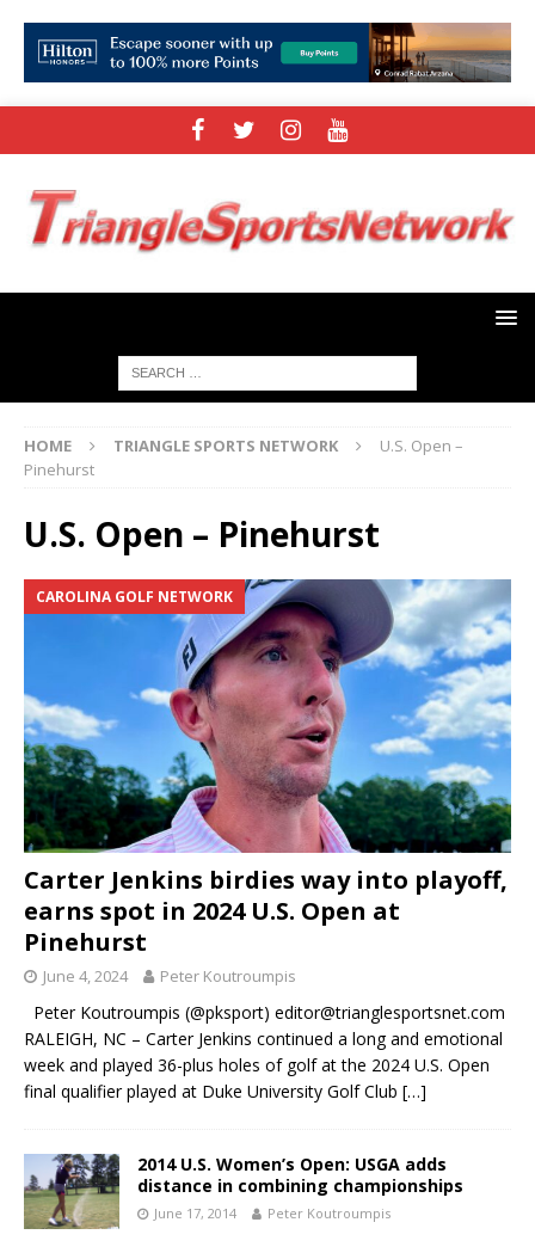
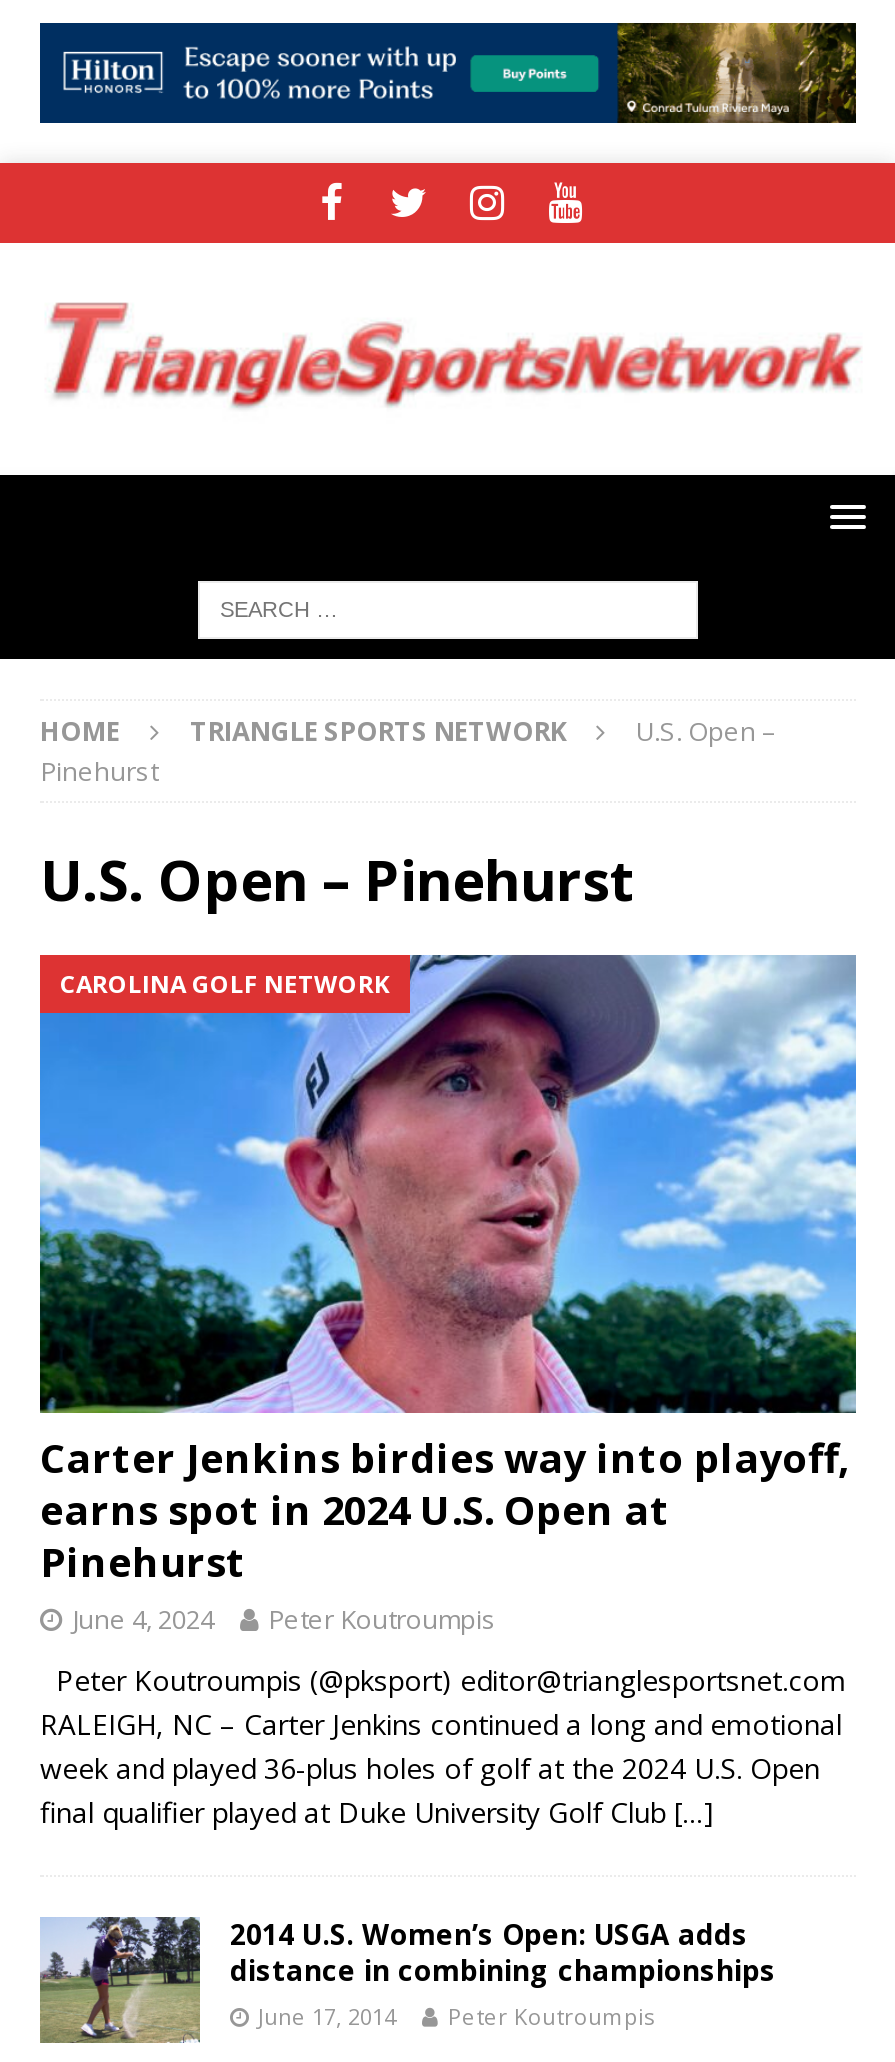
[369,23,512,82] [image] -> [618,21,858,123] [image]

